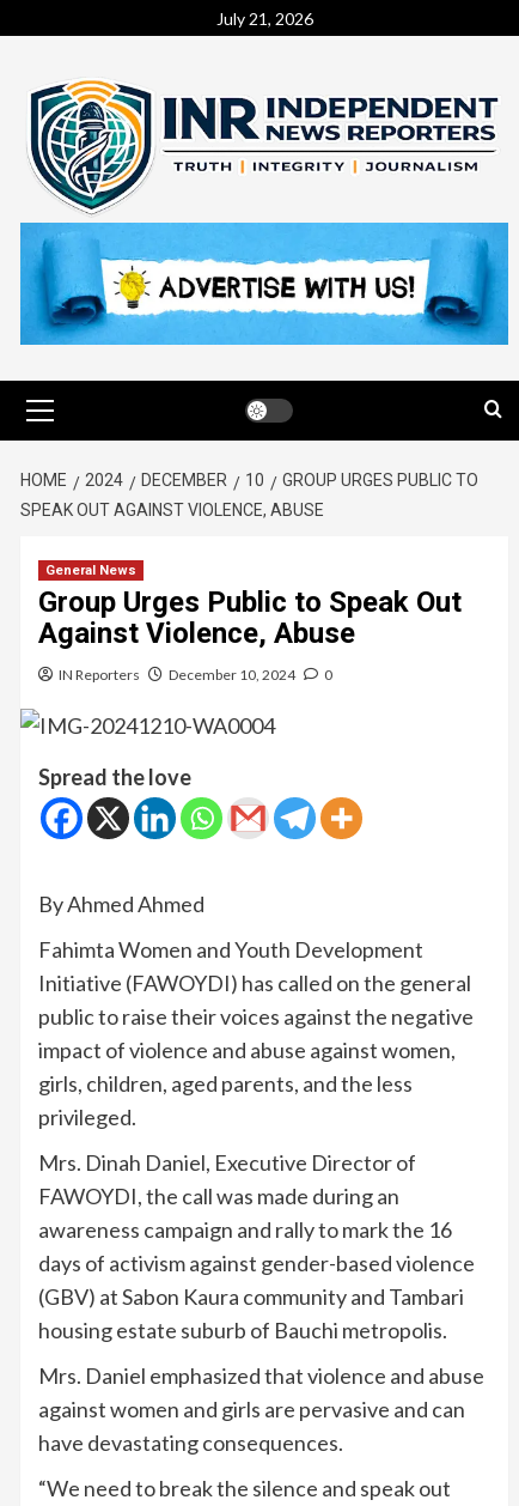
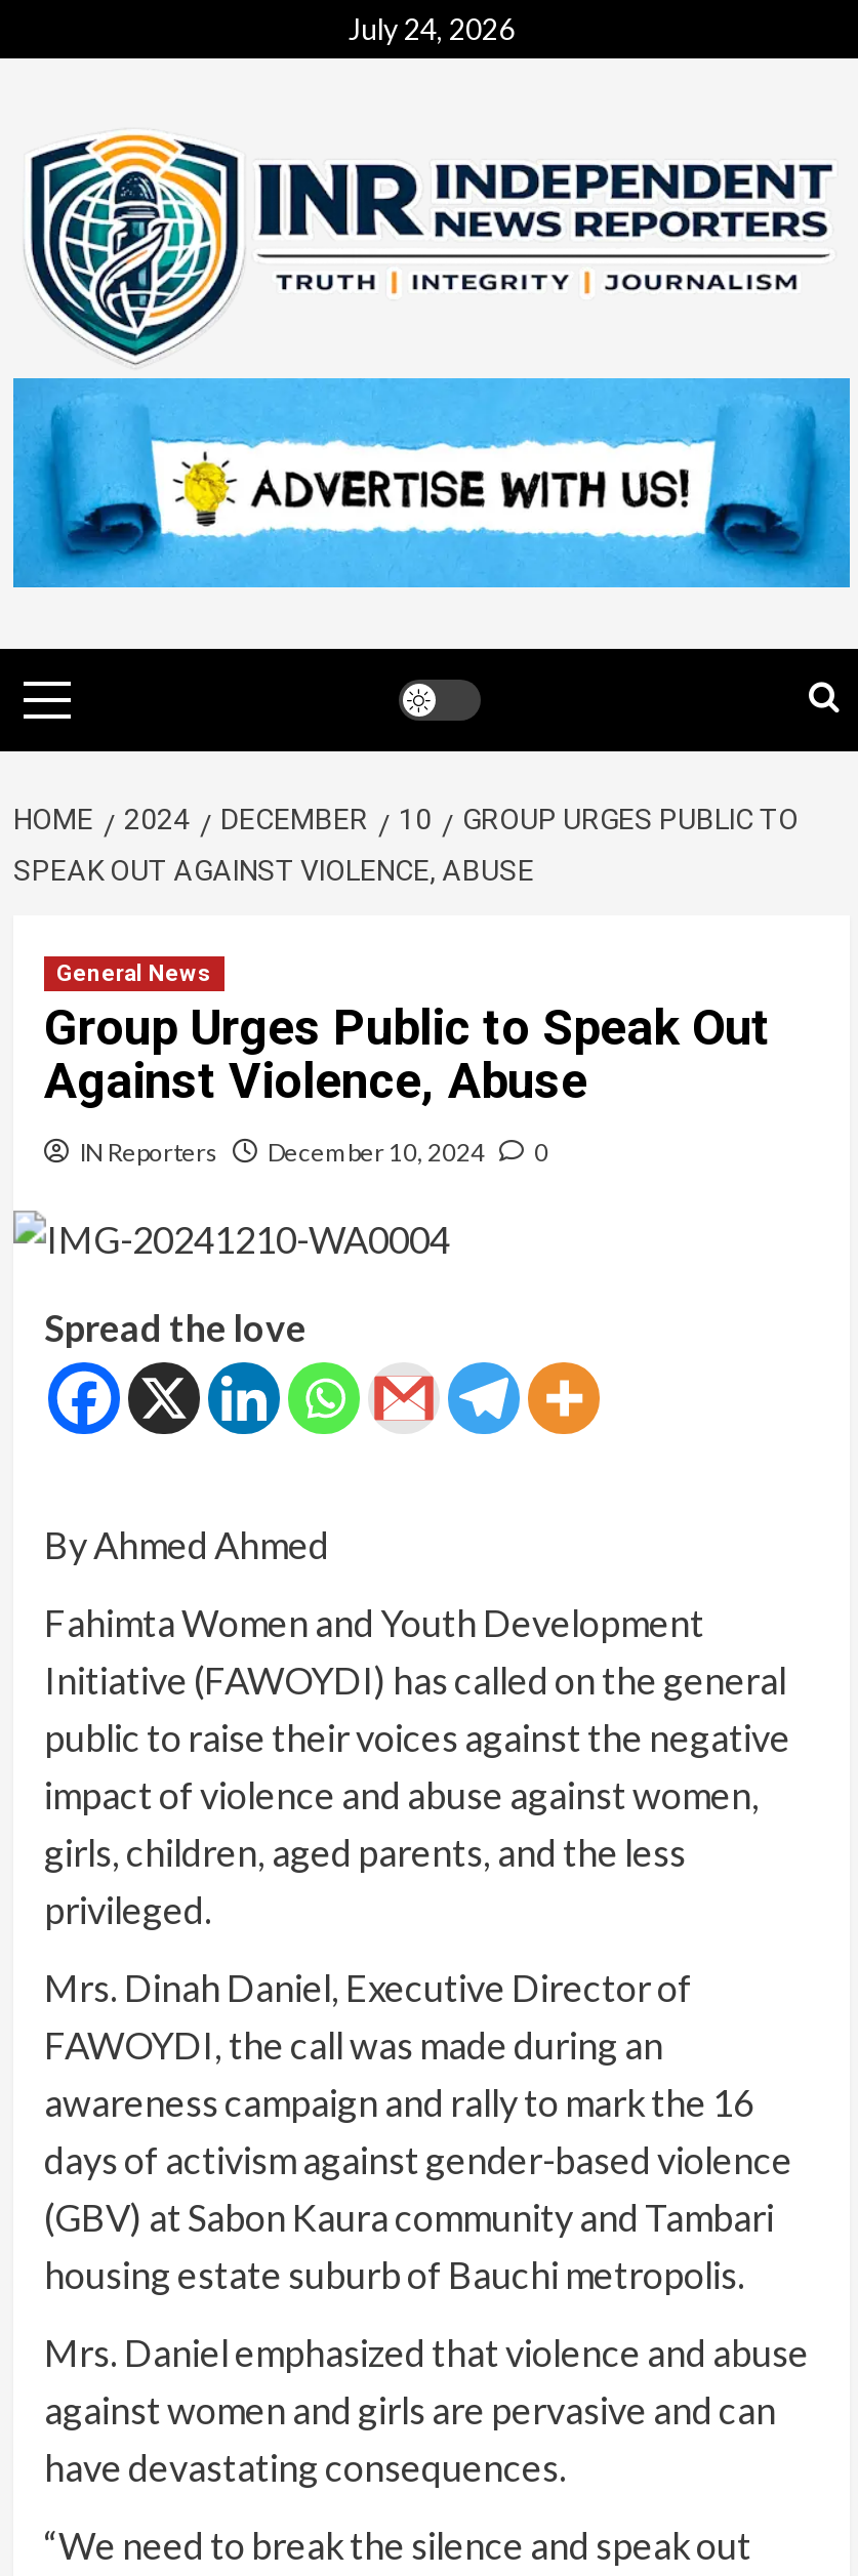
[216,8,313,28] July 21, 2026 -> [349,10,515,45] July 24, 2026

